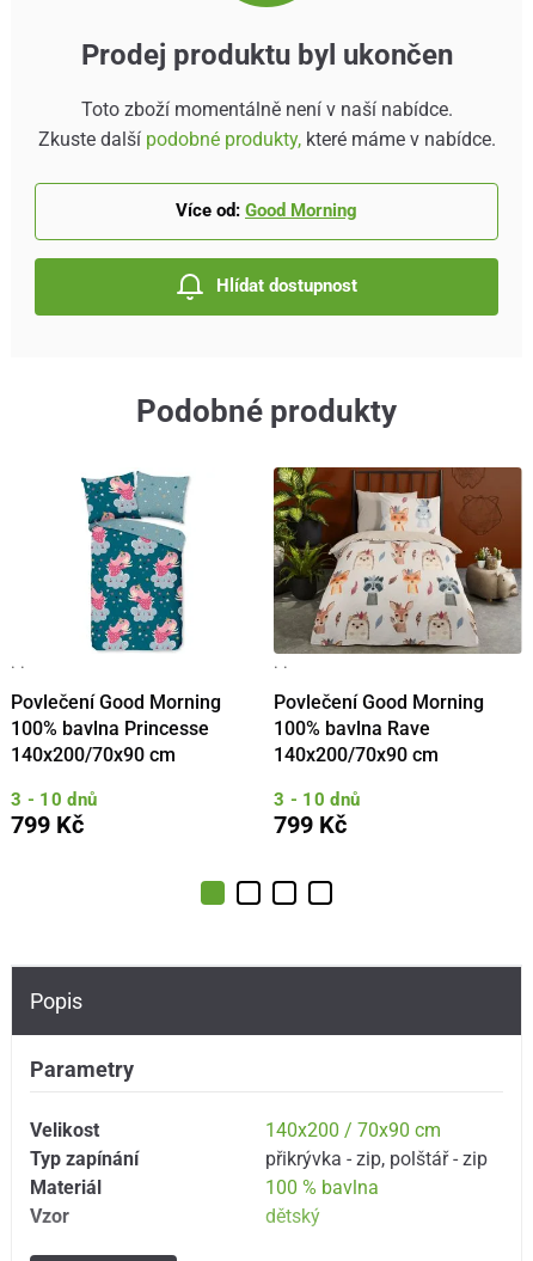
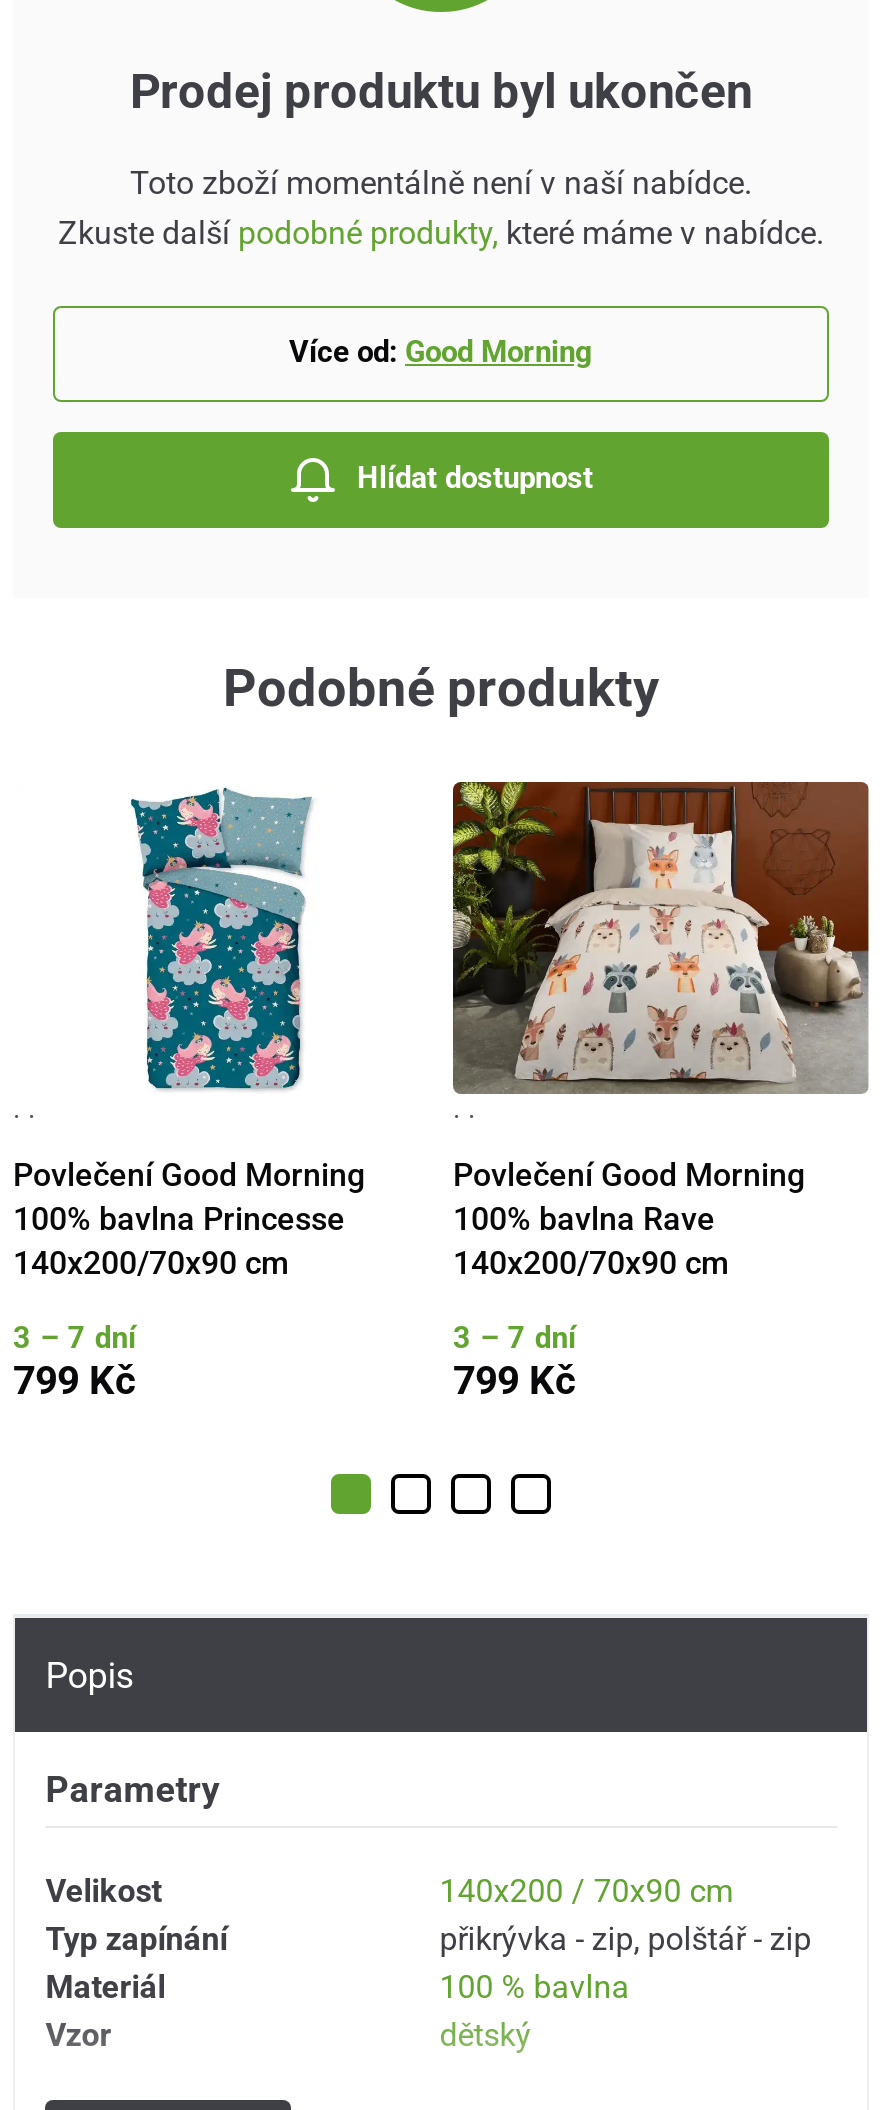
[11,789,97,810] 3 - 10 dnů -> [13,1319,137,1355] 3 – 7 dní
[274,789,360,810] 3 - 10 dnů -> [453,1319,577,1355] 3 – 7 dní

